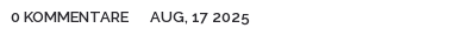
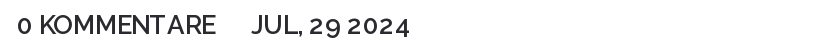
[11,8,250,25] 0 KOMMENTARE AUG, 17 2025 -> [17,9,413,39] 0 KOMMENTARE JUL, 29 2024

